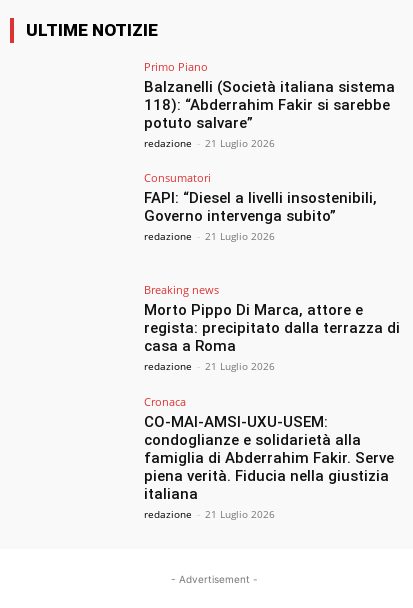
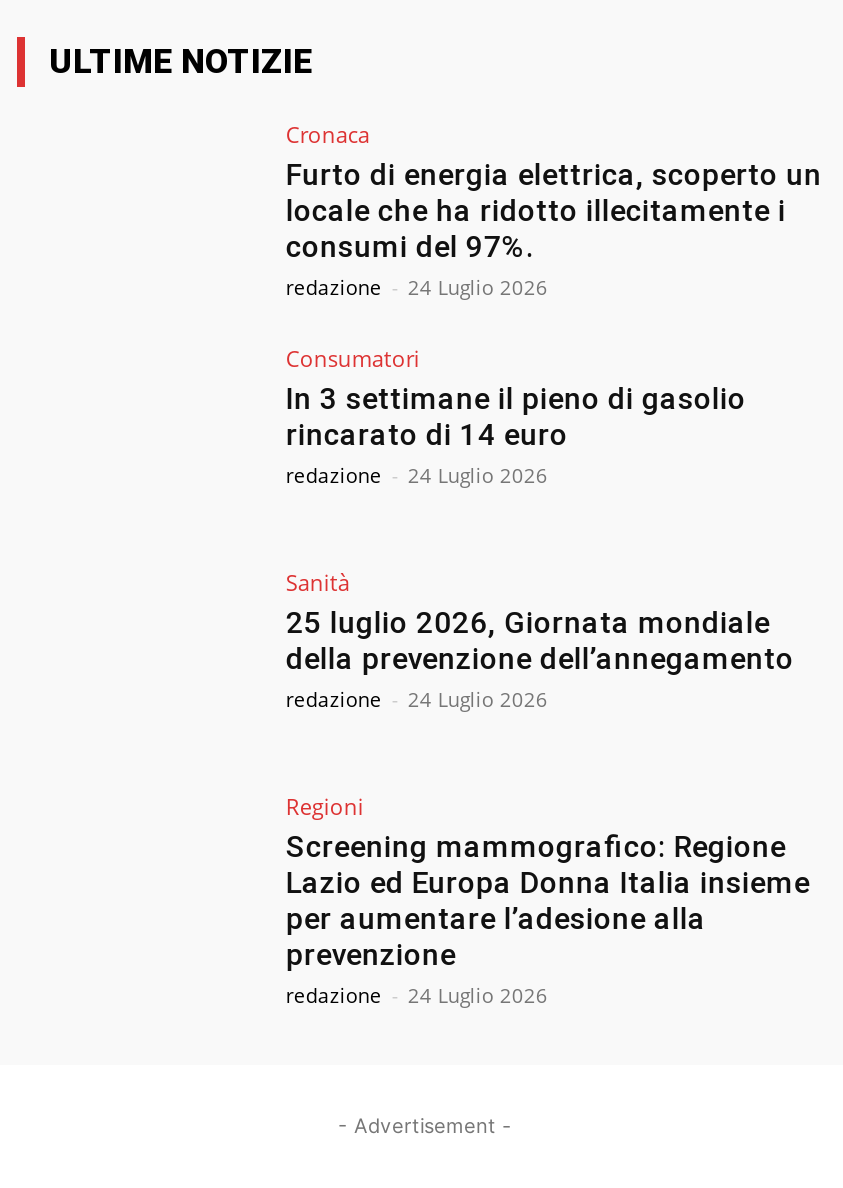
[144,59,395,150] Primo Piano | Balzanelli (Società italiana sistema | 118): “Abderrahim Fakir si sarebbe | potuto salvare” | redazione - 21 Luglio 2026 -> [286,120,822,302] Cronaca | Furto di energia elettrica, scoperto un | locale che ha ridotto illecitamente i | consumi del 97%. | redazione - 24 Luglio 2026
[144,189,377,243] FAPI: “Diesel a livelli insostenibili, | Governo intervenga subito” | redazione - 21 Luglio 2026 -> [286,382,746,490] In 3 settimane il pieno di gasolio | rincarato di 14 euro | redazione - 24 Luglio 2026
[144,282,400,373] Breaking news | Morto Pippo Di Marca, attore e | regista: precipitato dalla terrazza di | casa a Roma | redazione - 21 Luglio 2026 -> [286,567,794,713] Sanità | 25 luglio 2026, Giornata mondiale | della prevenzione dell’annegamento | redazione - 24 Luglio 2026
[144,394,394,521] Cronaca | CO-MAI-AMSI-UXU-USEM: | condoglianze e solidarietà alla | famiglia di Abderrahim Fakir. Serve | piena verità. Fiducia nella giustizia | italiana | redazione - 21 Luglio 2026 -> [286,791,810,1009] Regioni | Screening mammografico: Regione | Lazio ed Europa Donna Italia insieme | per aumentare l’adesione alla | prevenzione | redazione - 24 Luglio 2026

